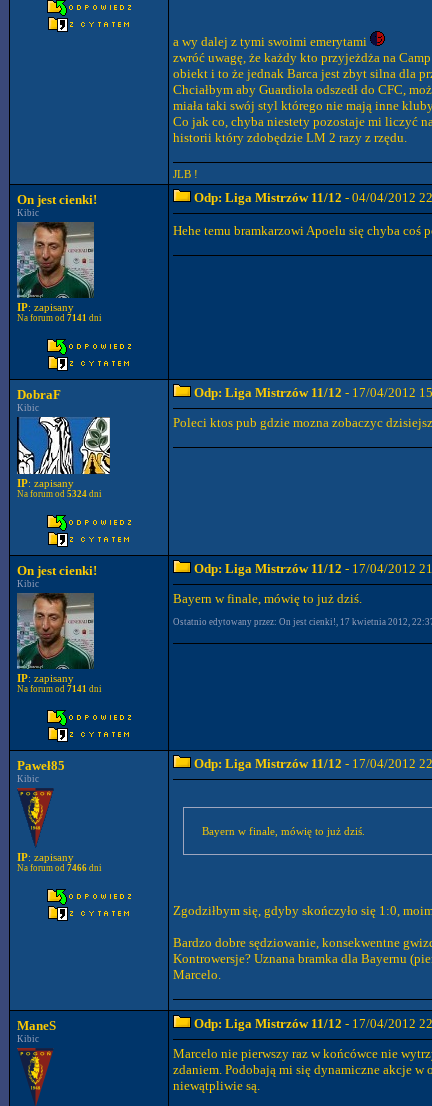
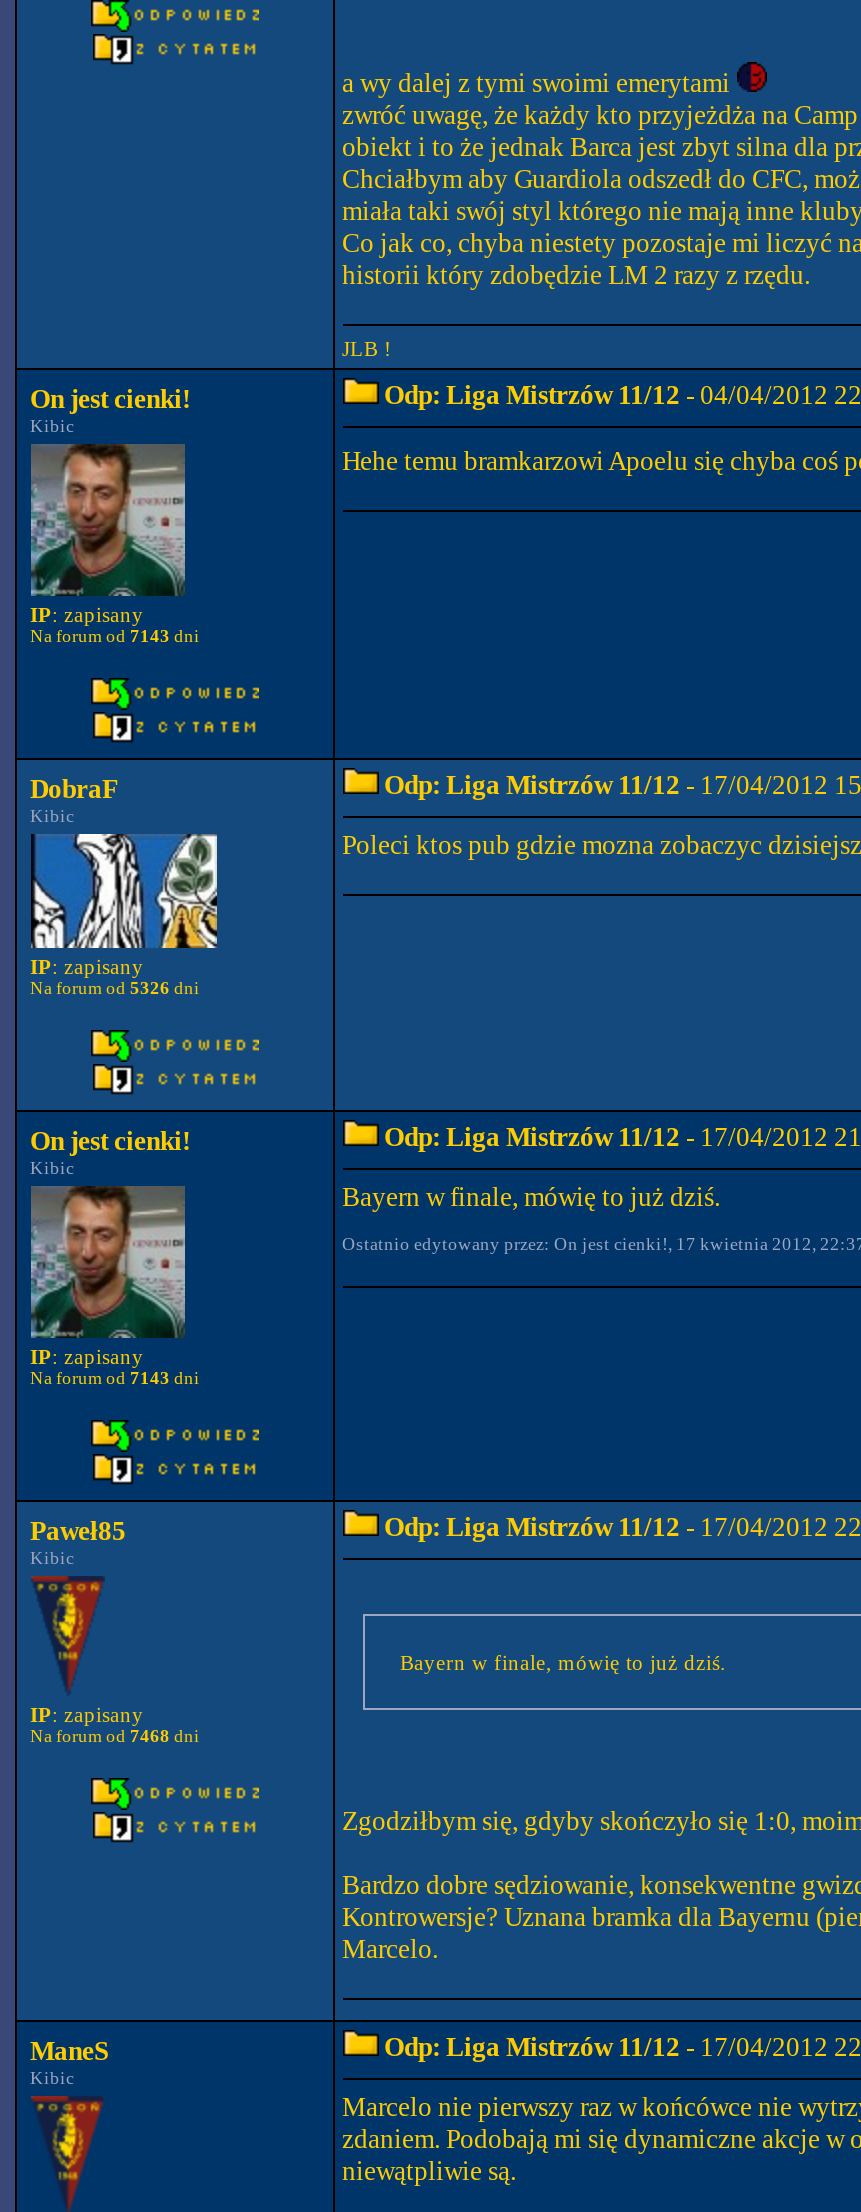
[16,313,101,323] Na forum od 7141 dni -> [30,626,200,646] Na forum od 7143 dni
[16,489,101,499] Na forum od 5324 dni -> [30,978,200,998] Na forum od 5326 dni
[16,684,101,694] Na forum od 7141 dni -> [30,1368,200,1388] Na forum od 7143 dni
[16,863,101,873] Na forum od 7466 dni -> [30,1726,200,1746] Na forum od 7468 dni

